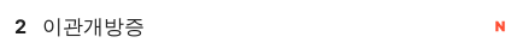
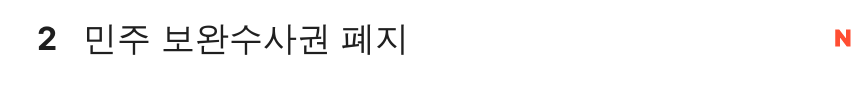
[42,14,145,38] 이관개방증 -> [83,18,409,58] 민주 보완수사권 폐지

